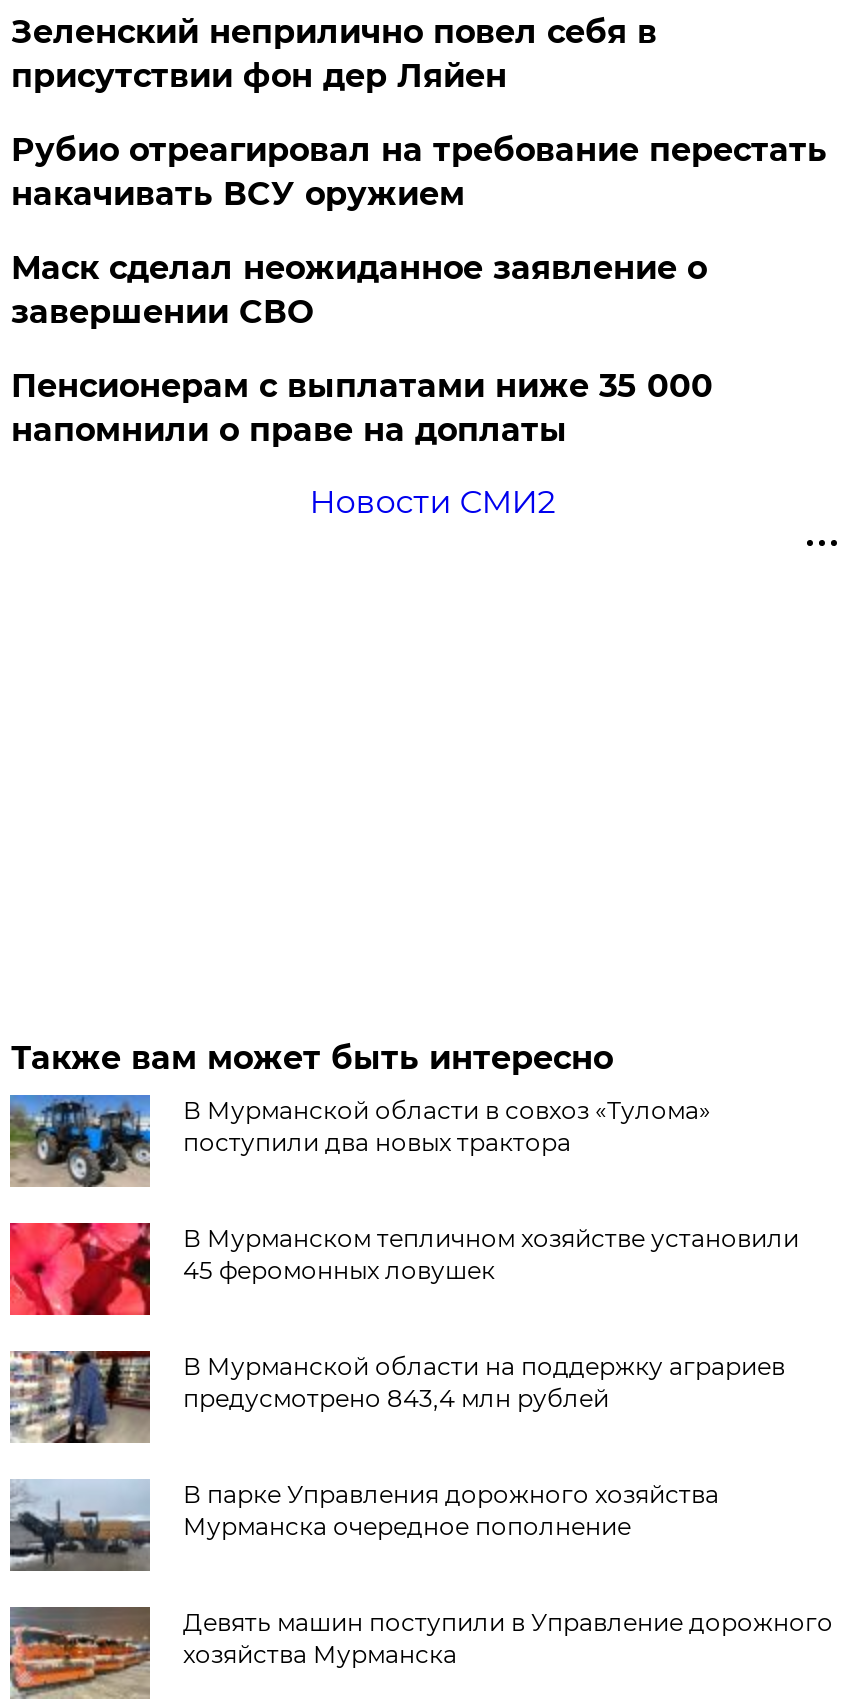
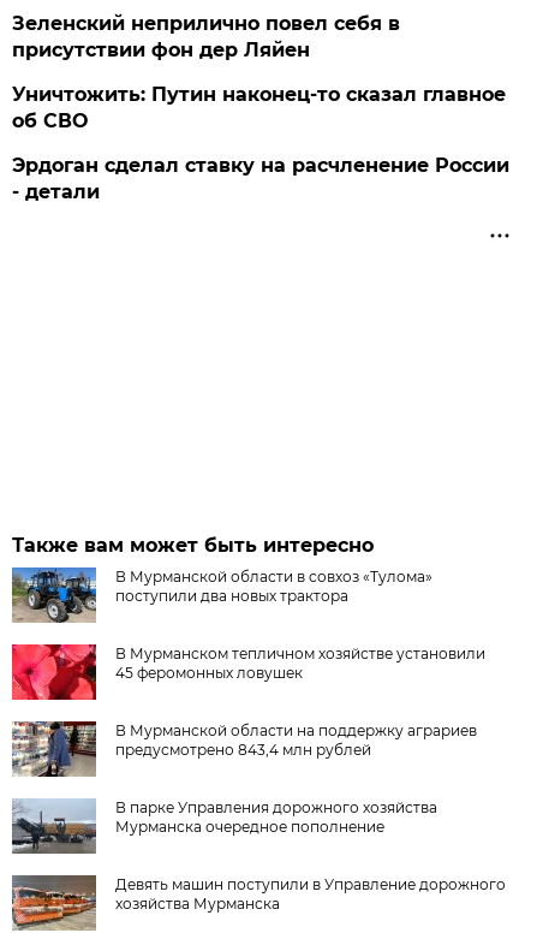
[11,131,827,521] Рубио отреагировал на требование перестать | накачивать ВСУ оружием | Маск сделал неожиданное заявление о | завершении СВО | Пенсионерам с выплатами ниже 35 000 | напомнили о праве на доплаты | Новости СМИ2 -> [12,83,510,203] Уничтожить: Путин наконец-то сказал главное | об СВО | Эрдоган сделал ставку на расчленение России | - детали

